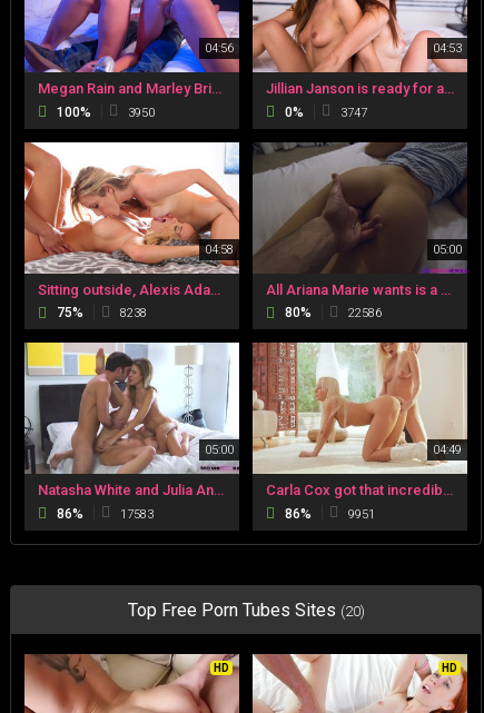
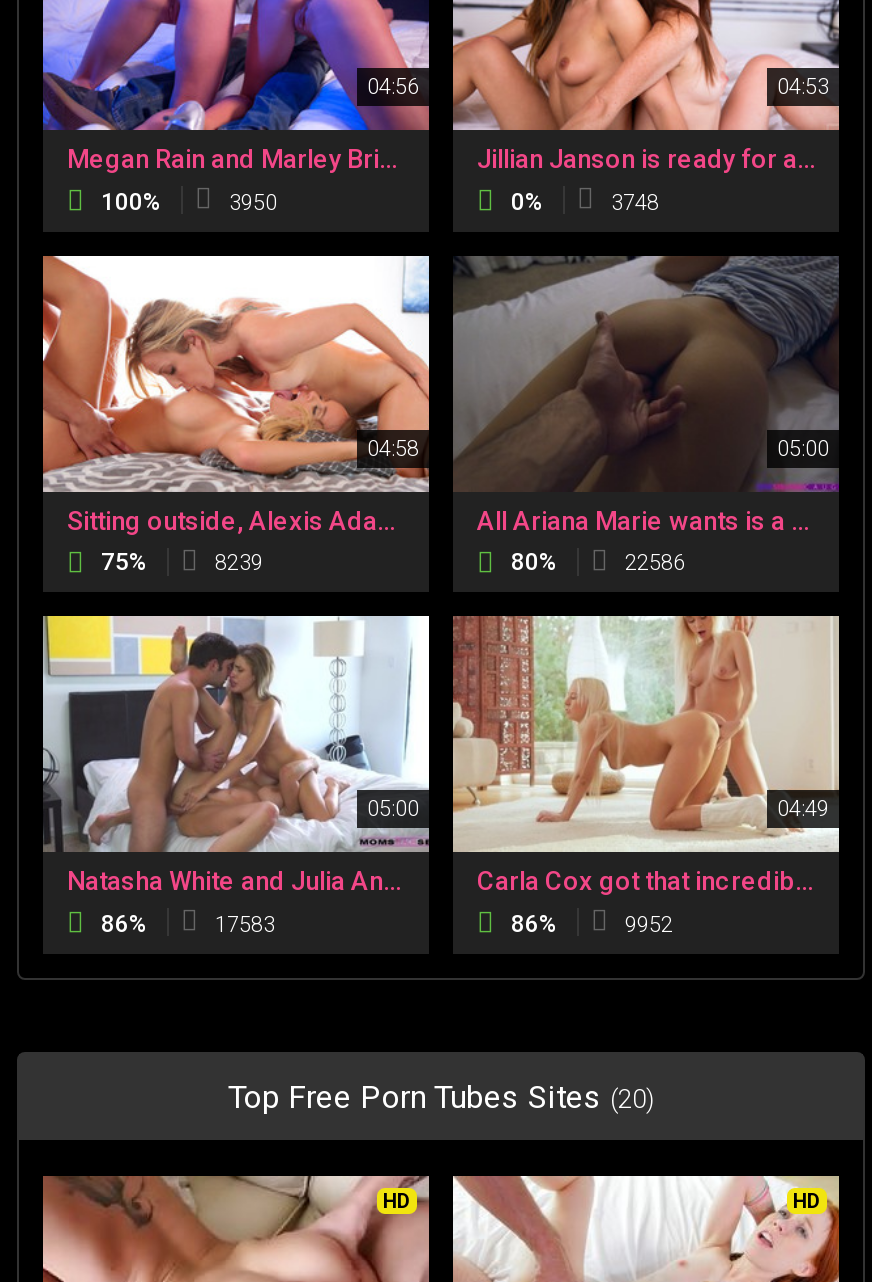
[340,105,367,120] 3747 -> [611,190,659,216] 3748
[120,306,147,321] 8238 -> [215,550,263,576] 8239
[348,507,375,521] 9951 -> [625,911,673,937] 9952

